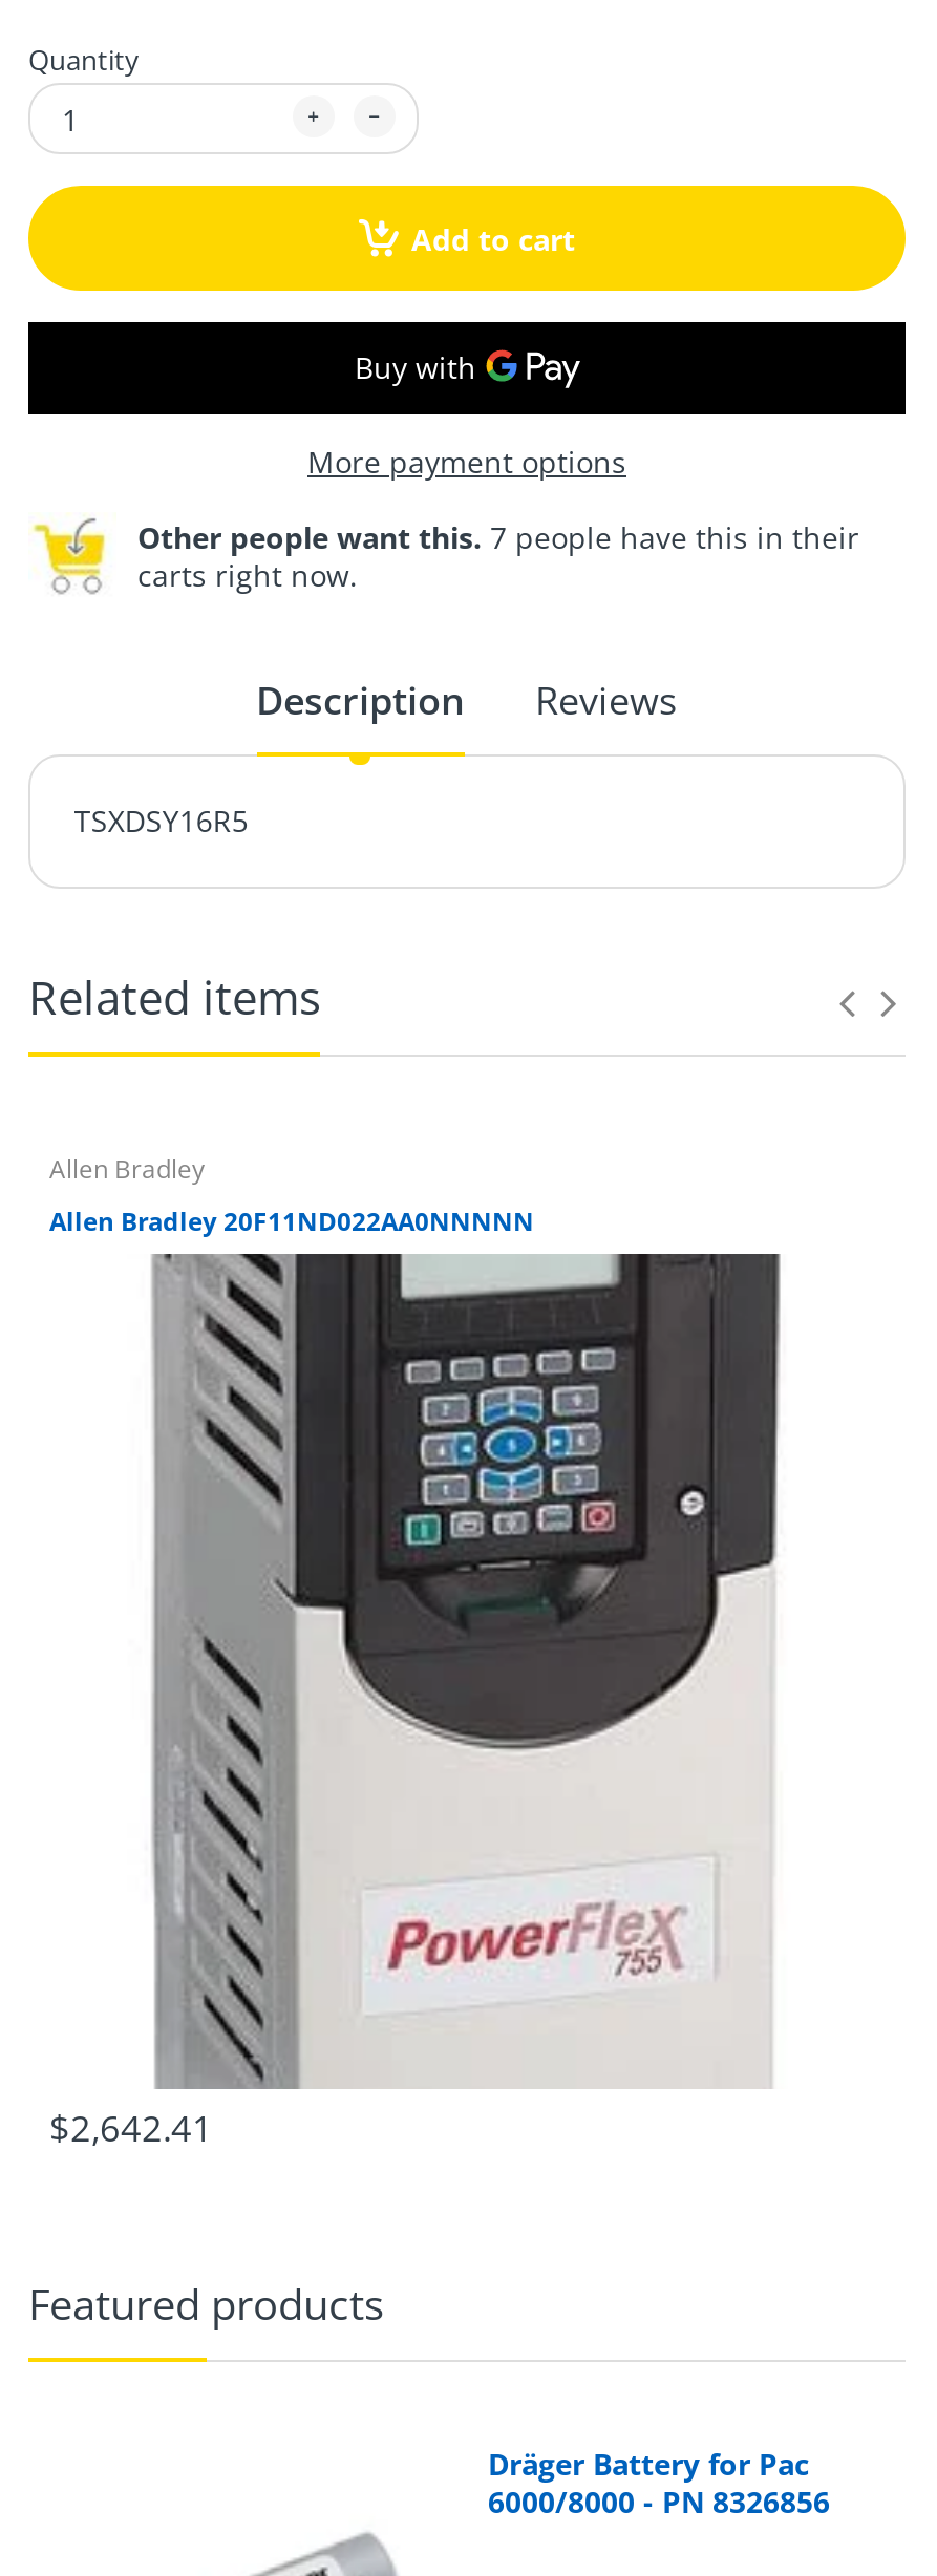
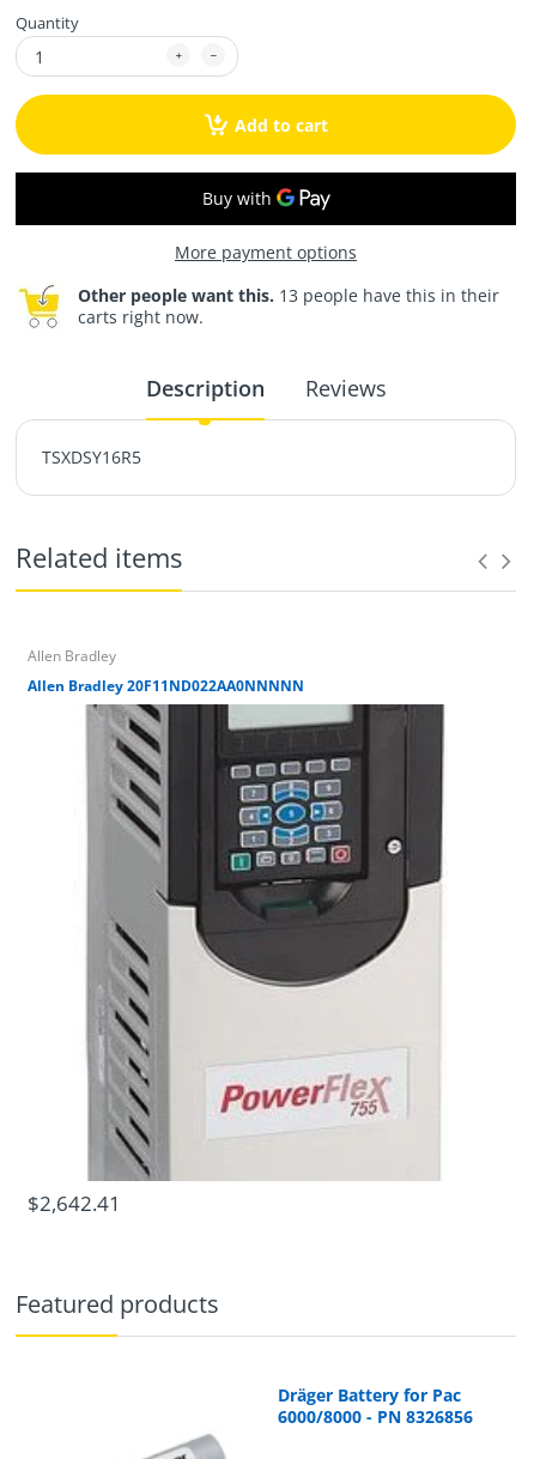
[137,518,859,558] Other people want this. 7 people have this in their -> [78,284,499,307] Other people want this. 13 people have this in their

